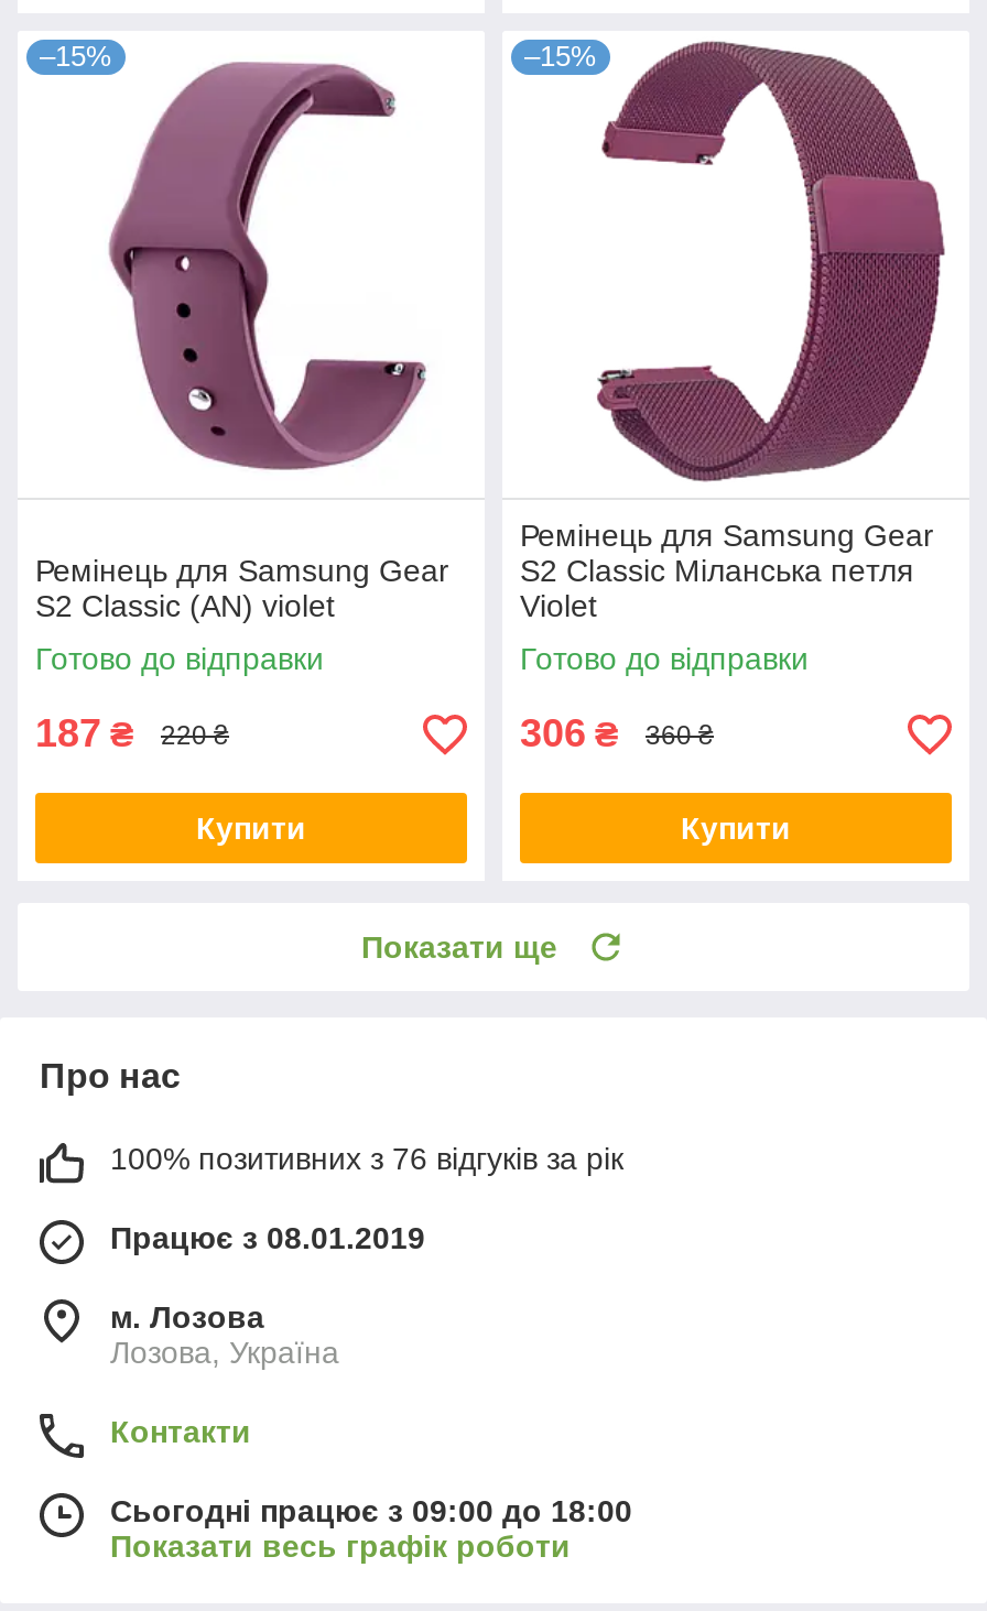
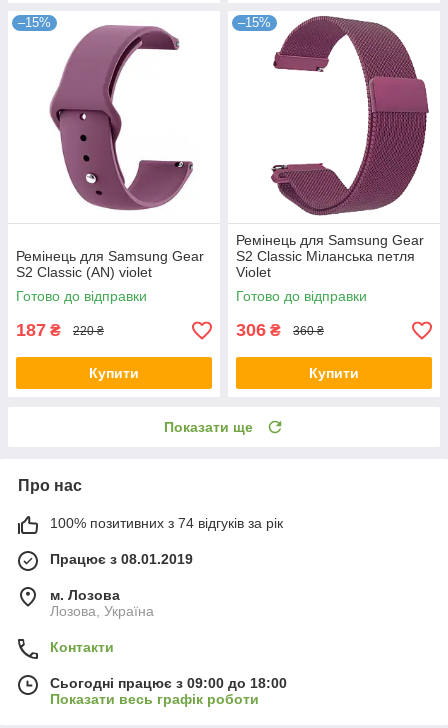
[110,1141,623,1176] 100% позитивних з 76 відгуків за рік -> [50,515,283,531] 100% позитивних з 74 відгуків за рік

